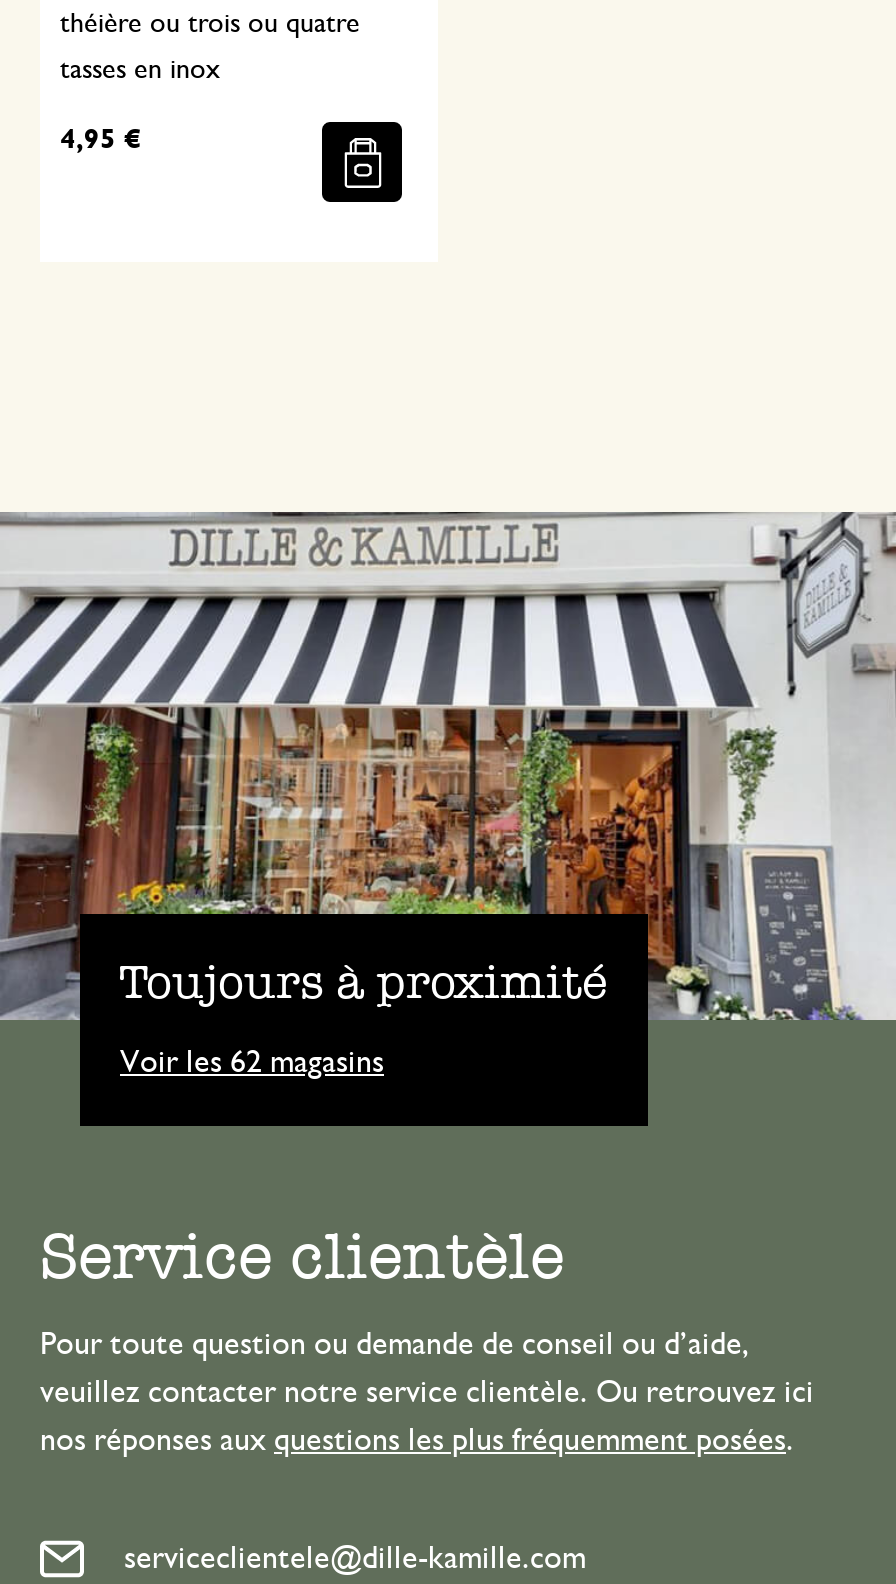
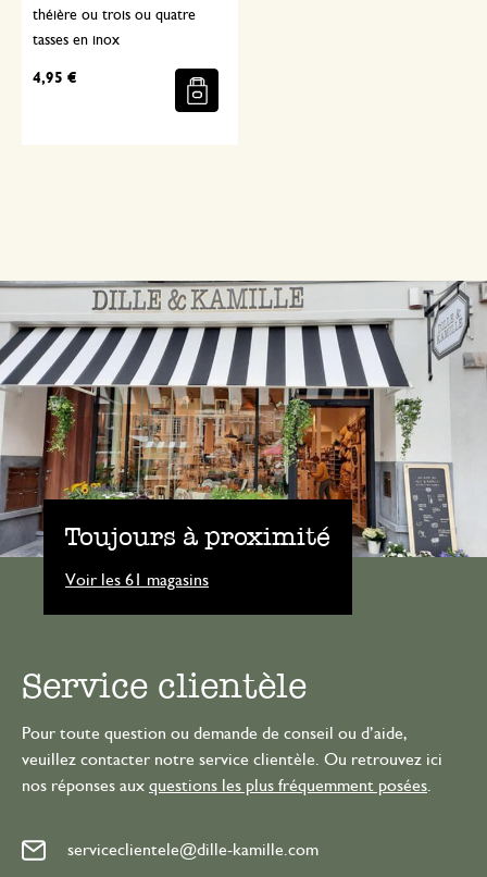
[120,1046,384,1078] Voir les 62 magasins -> [65,571,209,589] Voir les 61 magasins

